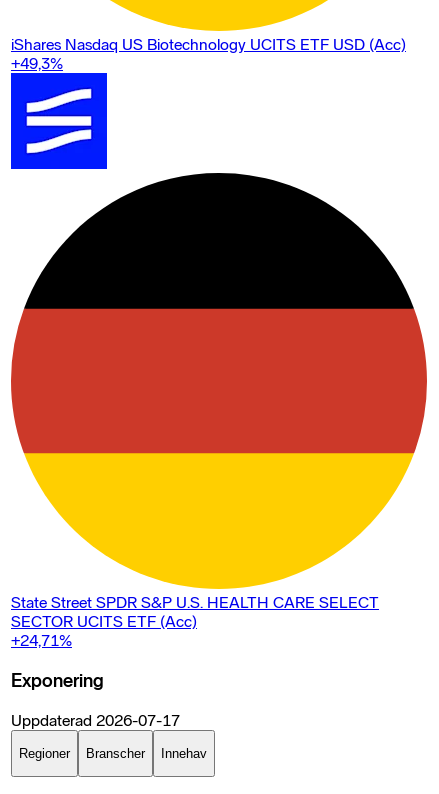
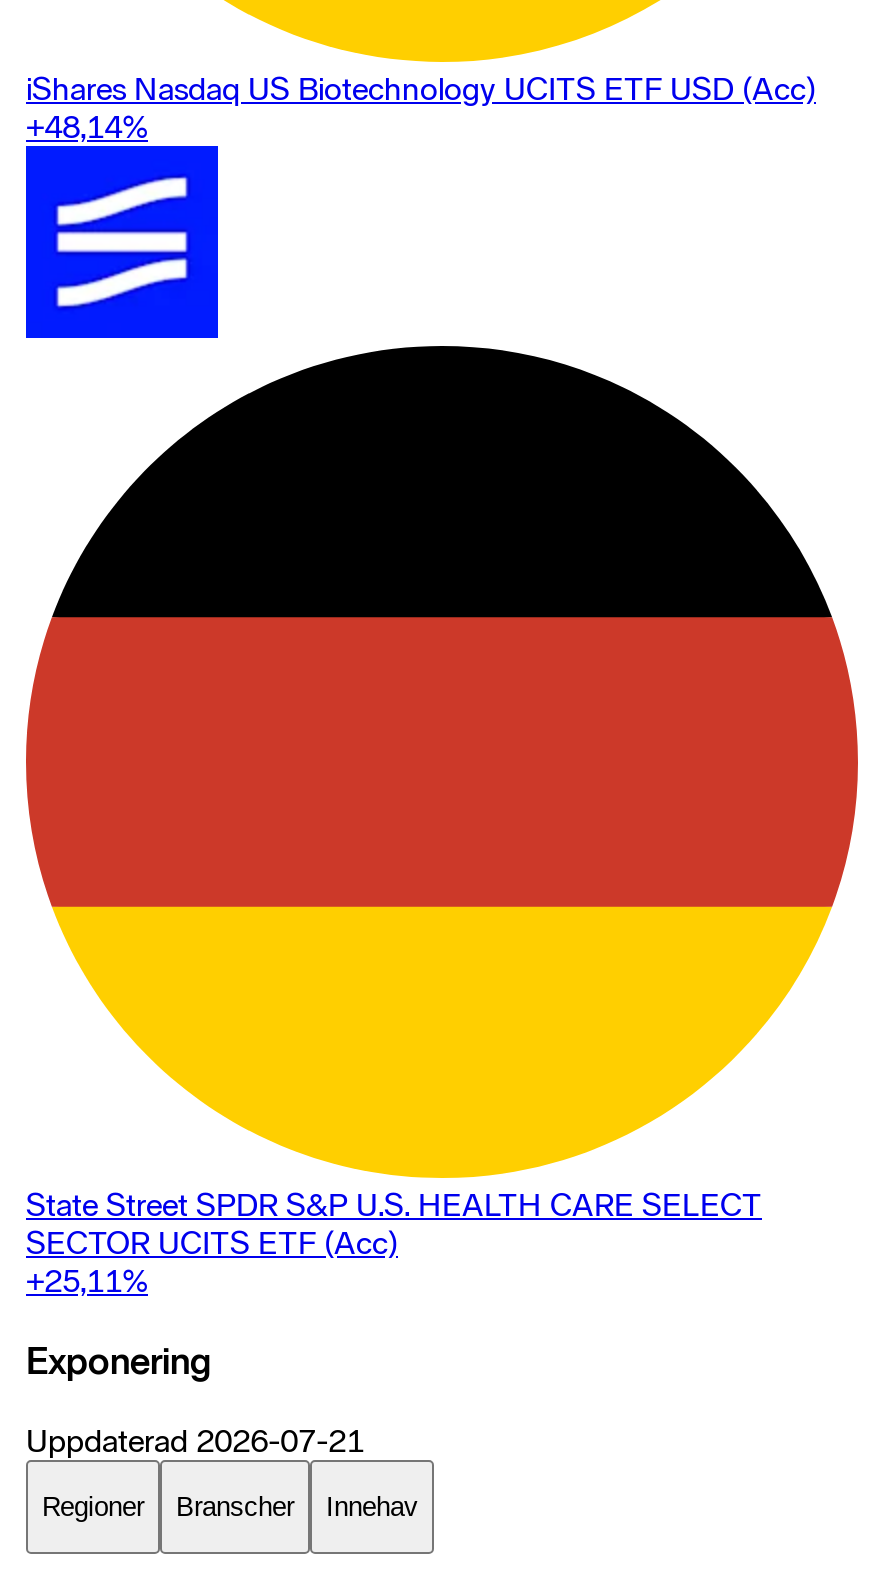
[11,54,63,73] +49,3% -> [26,108,148,146] +48,14%
[11,631,72,650] +24,71% -> [26,1262,148,1300] +25,11%
[11,710,180,729] Uppdaterad 2026-07-17 -> [26,1421,364,1459] Uppdaterad 2026-07-21

